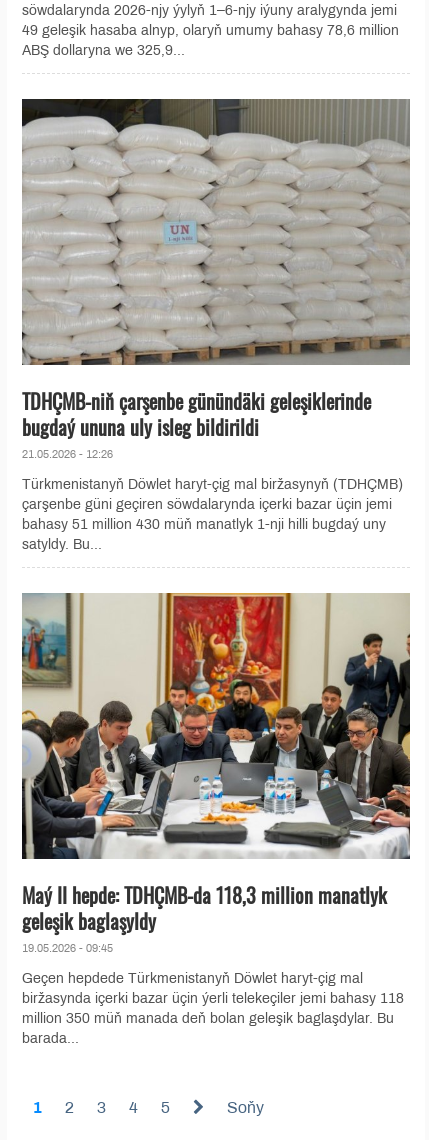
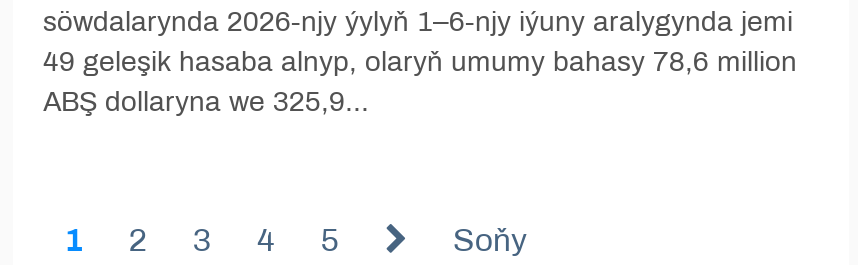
[21,98,411,552] [image] | TDHÇMB-niň çarşenbe günündäki geleşiklerinde | bugdaý ununa uly isleg bildirildi | 21.05.2026 - 12:26 | Türkmenistanyň Döwlet haryt-çig mal biržasynyň (TDHÇMB) | çarşenbe güni geçiren söwdalarynda içerki bazar üçin jemi | bahasy 51 million 430 müň manatlyk 1-nji hilli bugdaý uny | satyldy. Bu... -> none
[21,592,411,1046] [image] | Maý II hepde: TDHÇMB-da 118,3 million manatlyk | geleşik baglaşyldy | 19.05.2026 - 09:45 | Geçen hepdede Türkmenistanyň Döwlet haryt-çig mal | biržasynda içerki bazar üçin ýerli telekeçiler jemi bahasy 118 | million 350 müň manada deň bolan geleşik baglaşdylar. Bu | barada... -> none

